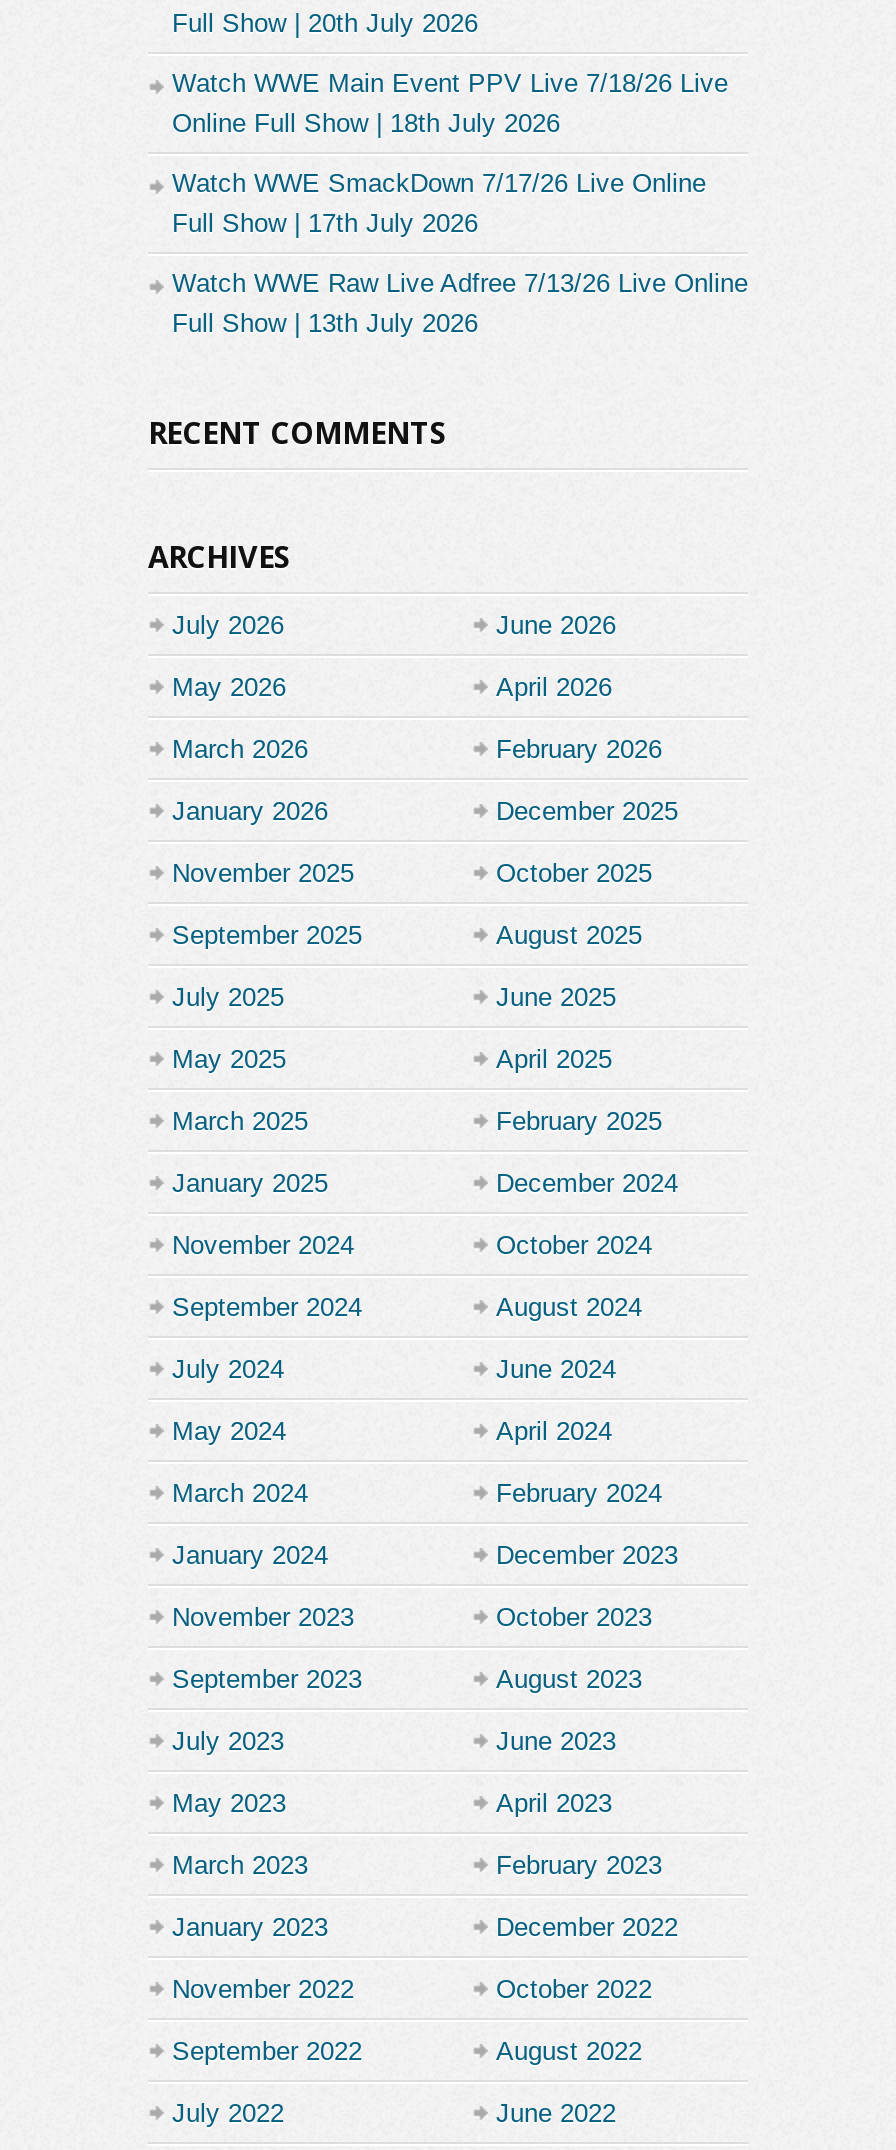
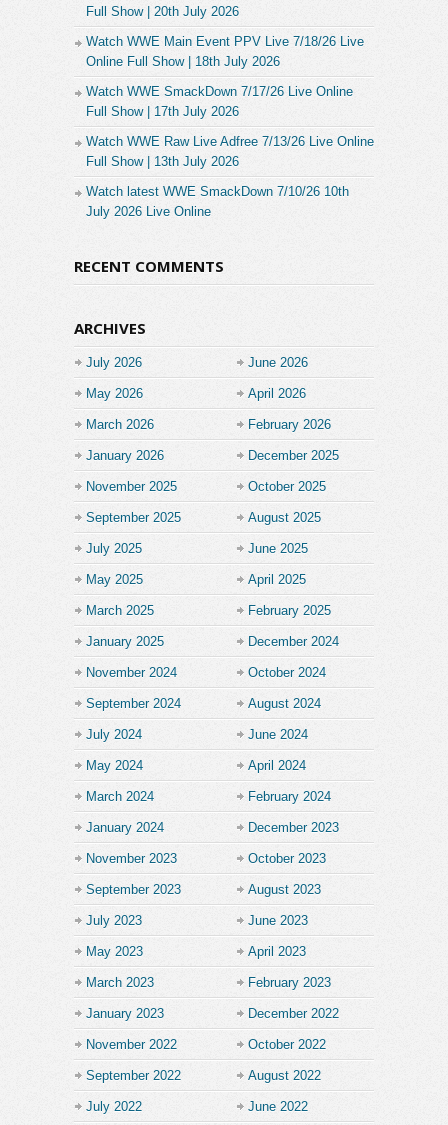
none -> [86,184,349,219] Watch latest WWE SmackDown 7/10/26 10th | July 2026 Live Online

